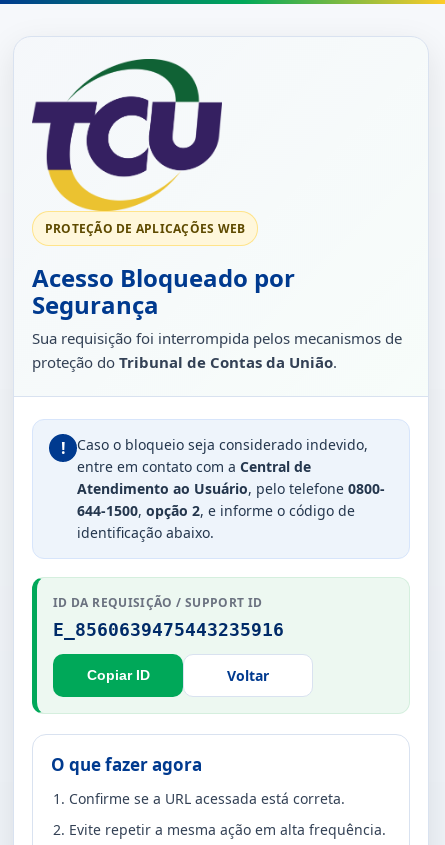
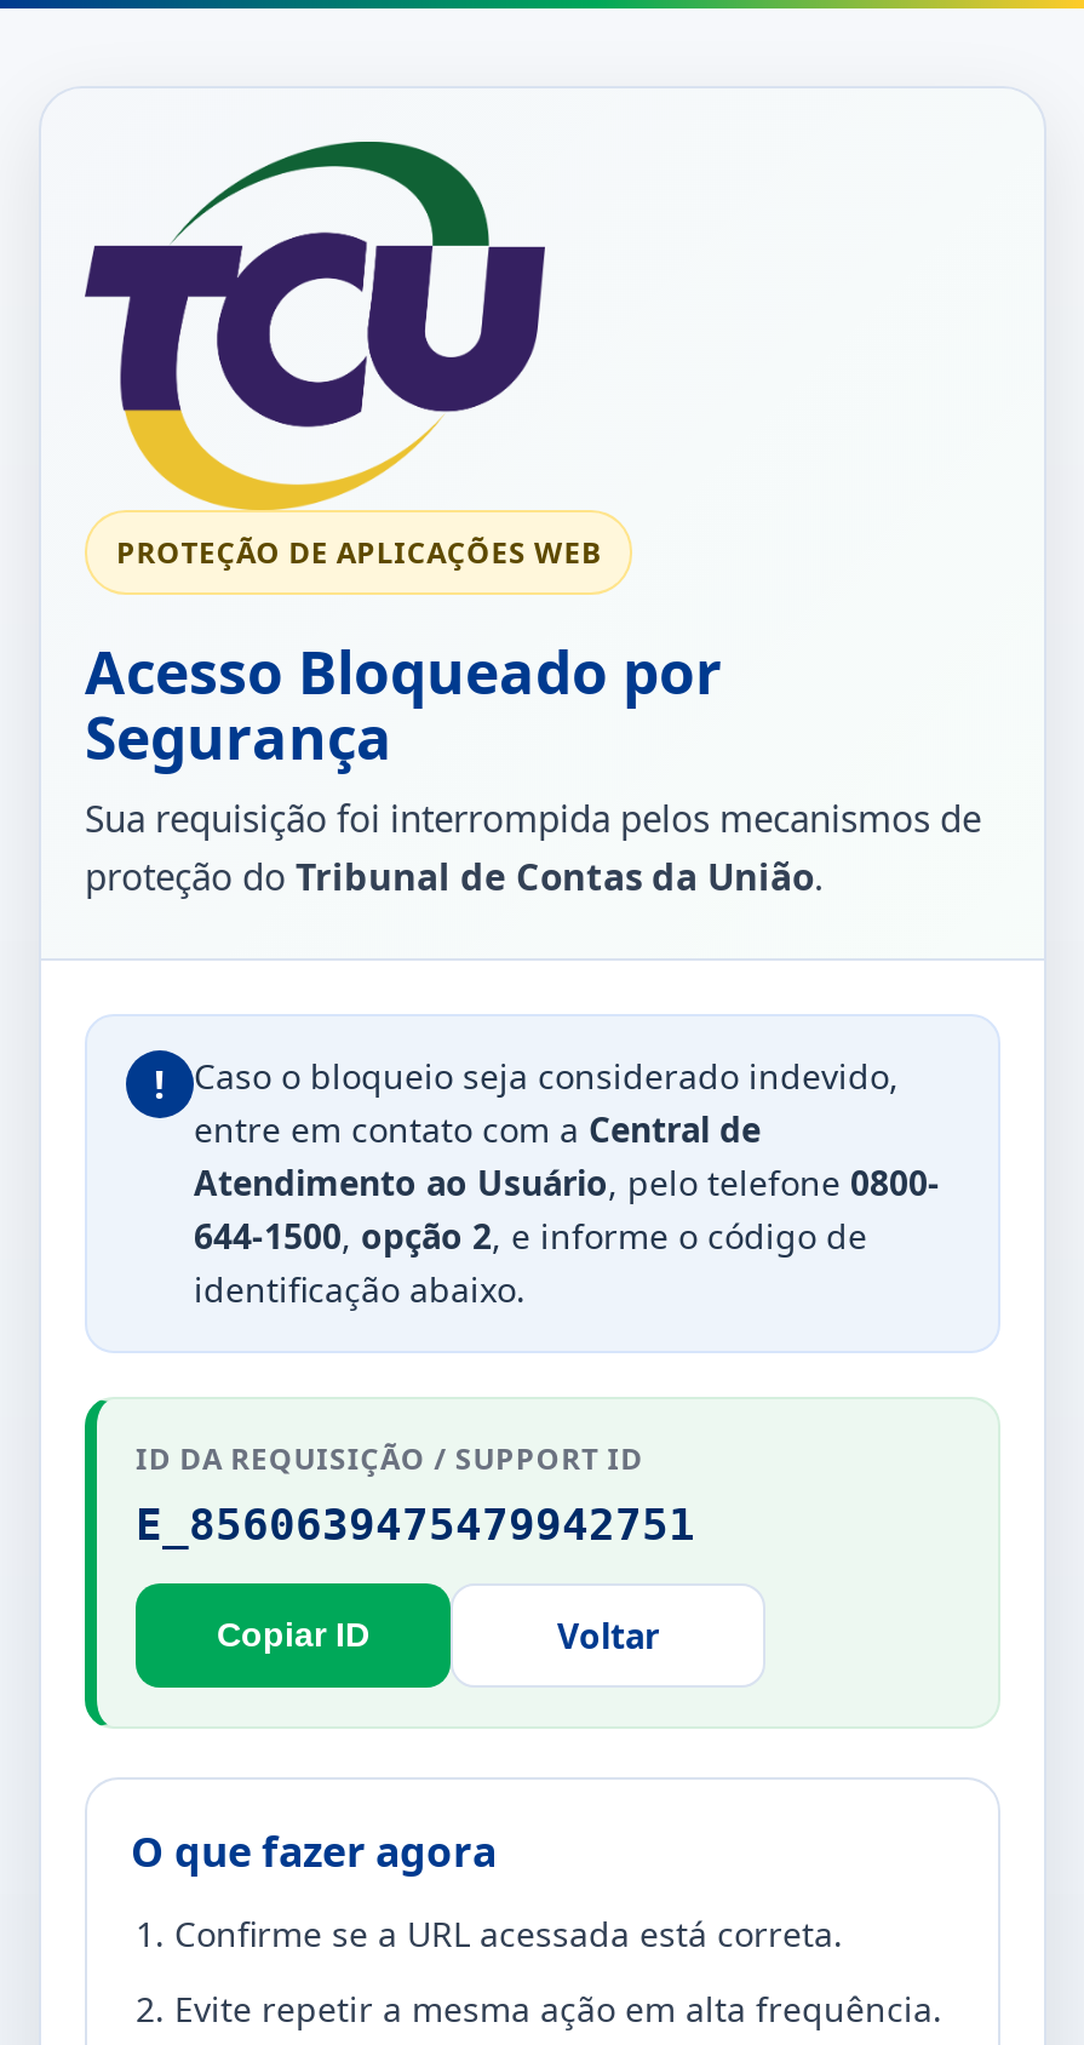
[53,619,284,640] E_8560639475443235916 -> [136,1498,695,1549] E_8560639475479942751

